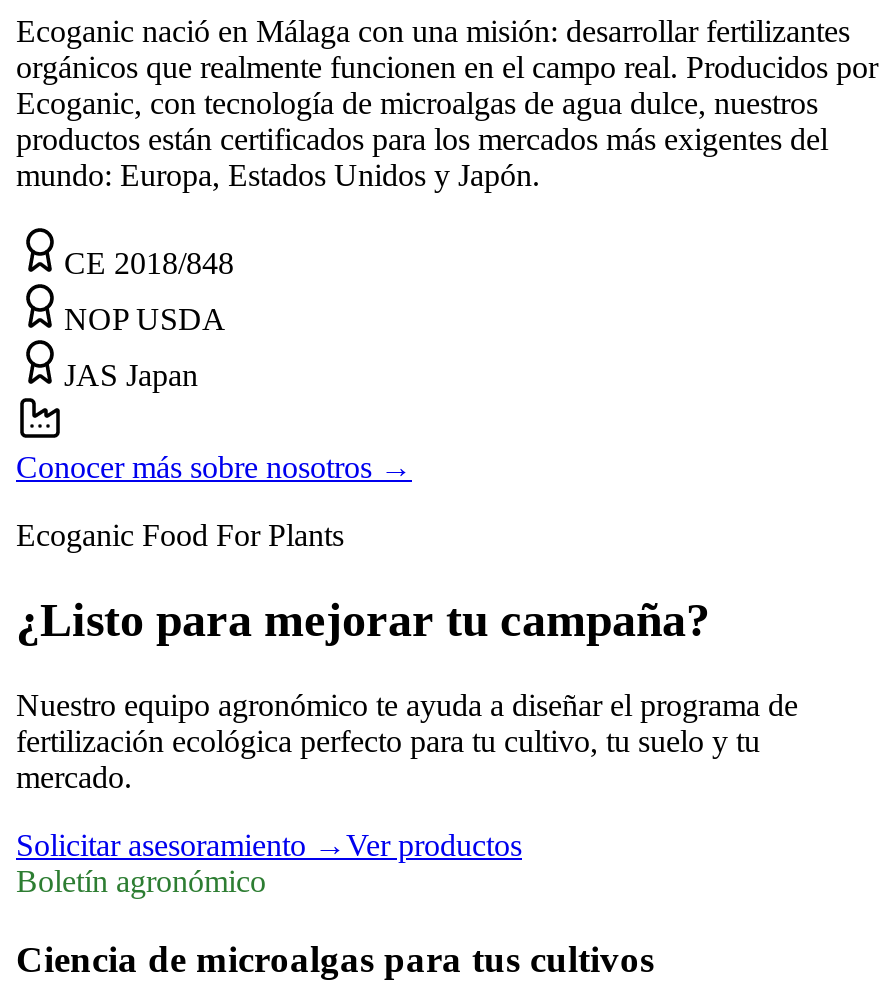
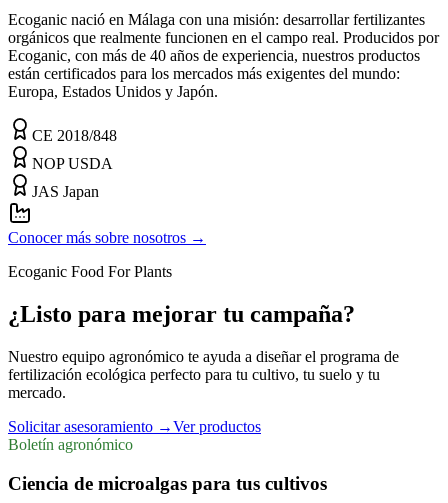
[16,86,828,192] Ecoganic, con tecnología de microalgas de agua dulce, nuestros | productos están certificados para los mercados más exigentes del | mundo: Europa, Estados Unidos y Japón. -> [8,47,420,100] Ecoganic, con más de 40 años de experiencia, nuestros productos | están certificados para los mercados más exigentes del mundo: | Europa, Estados Unidos y Japón.

